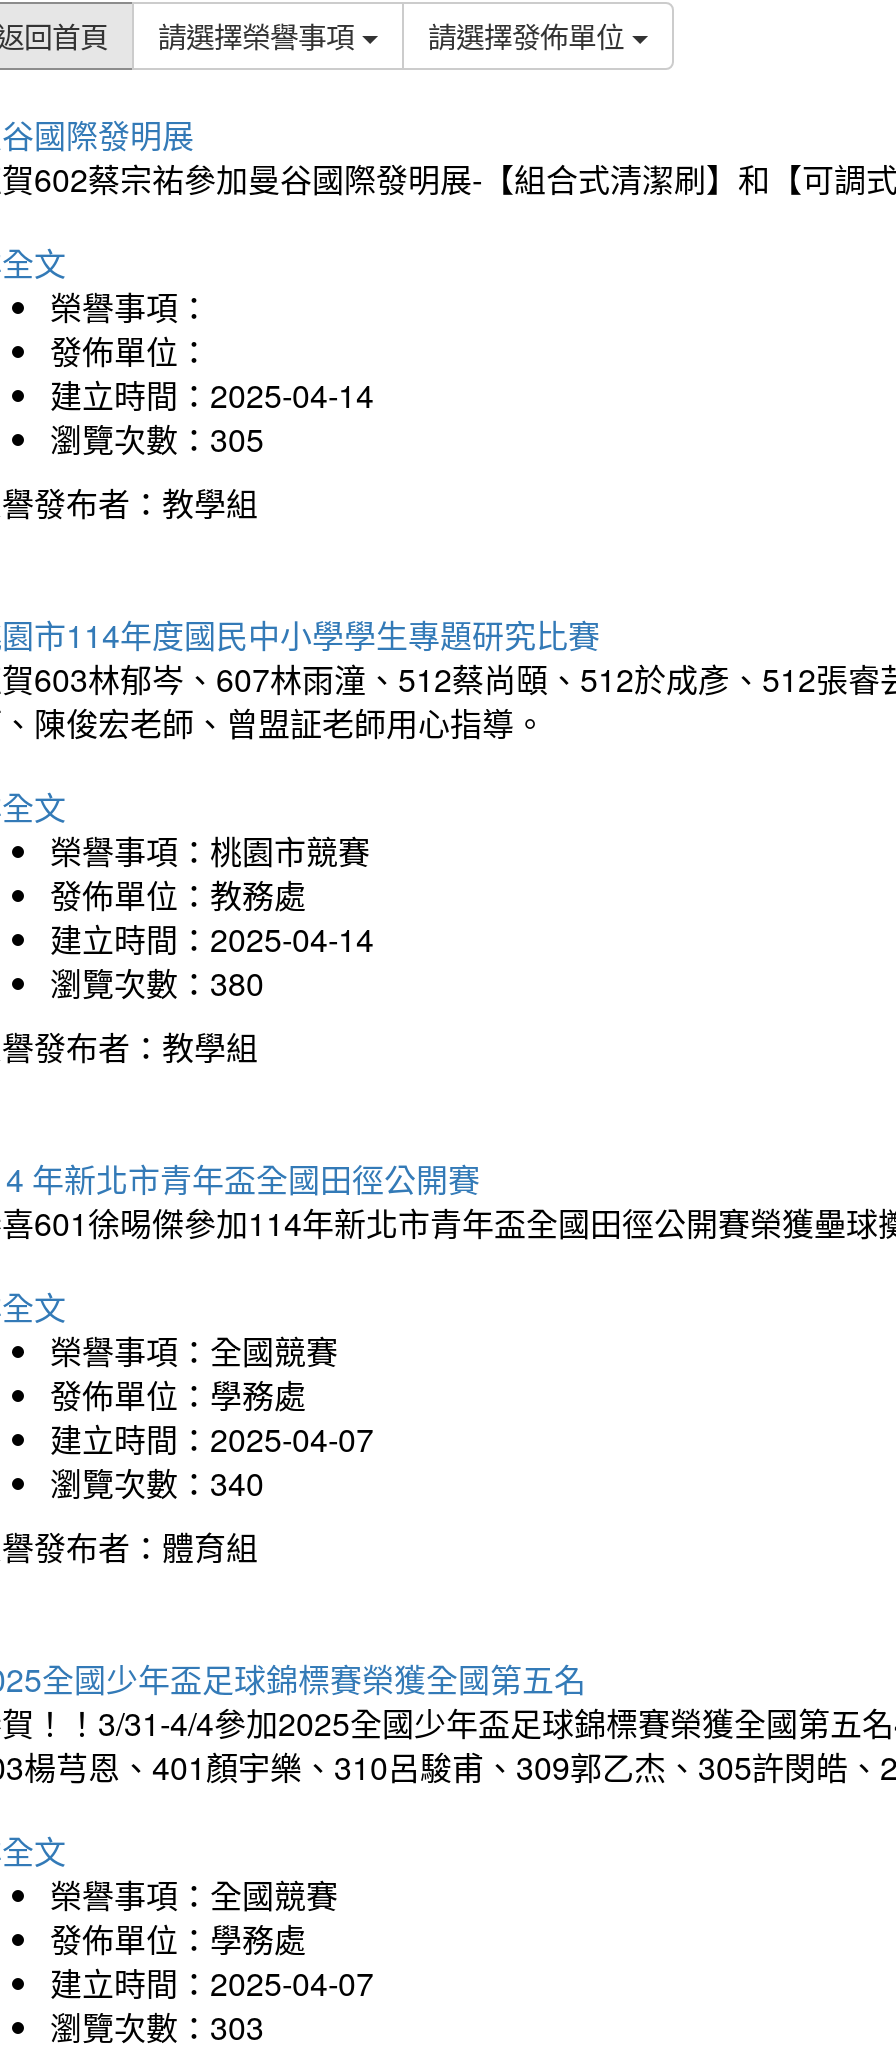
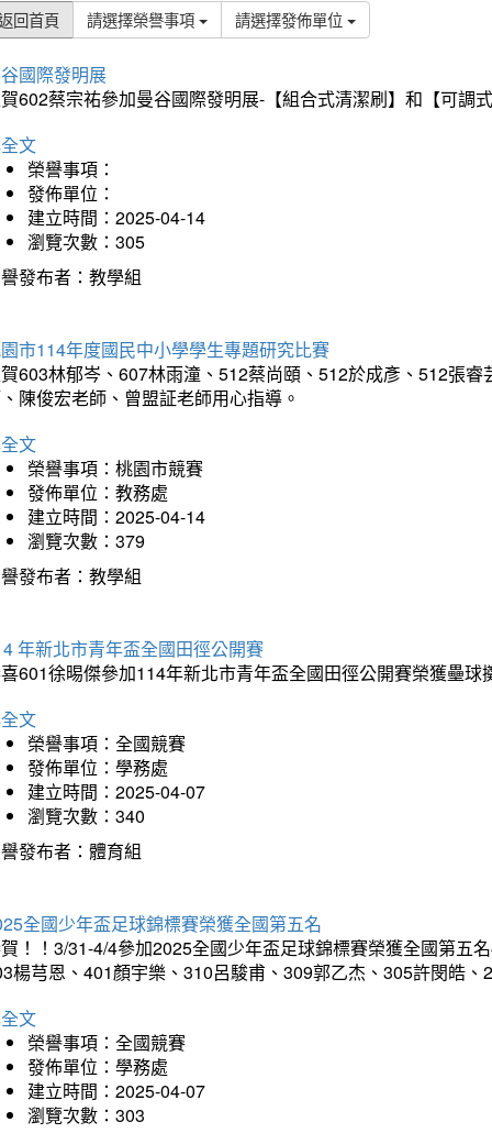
[50,960,264,1006] 瀏覽次數：380 -> [27,528,145,553] 瀏覽次數：379

